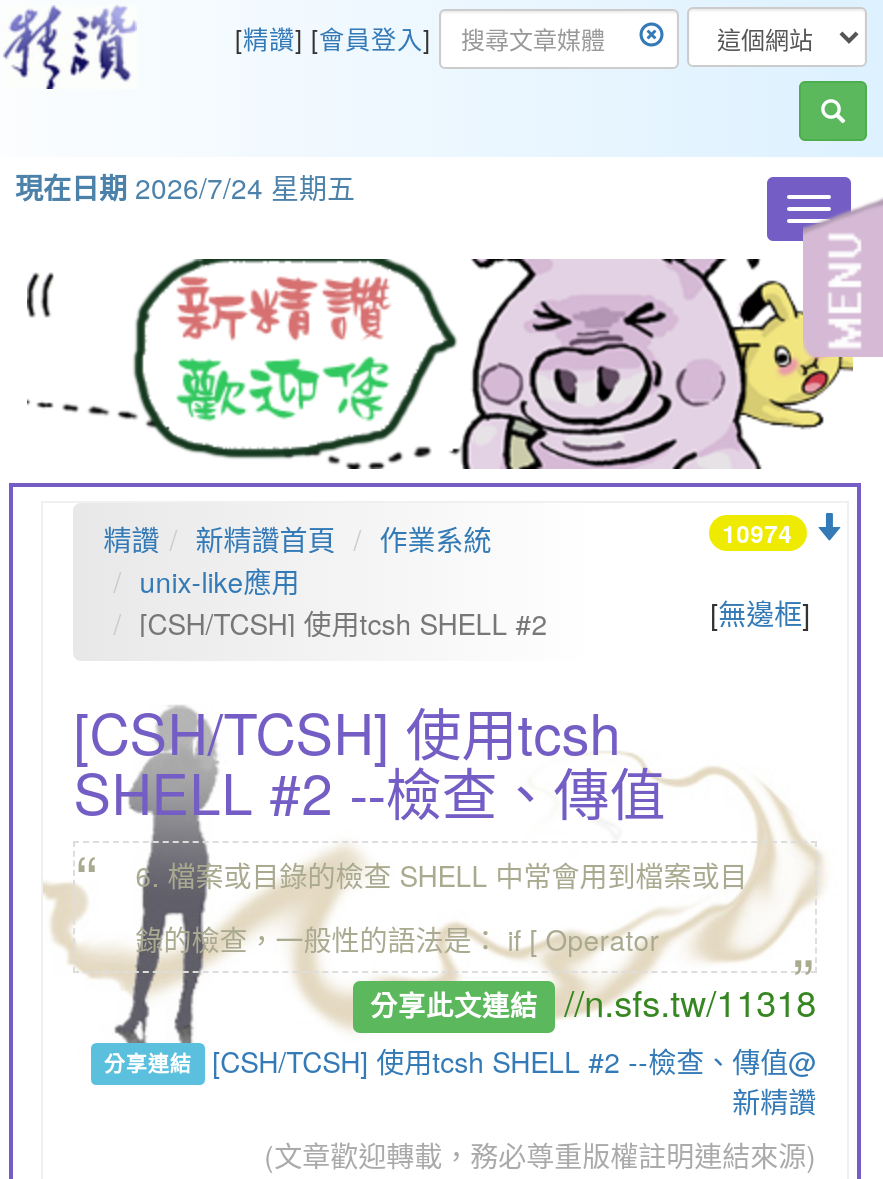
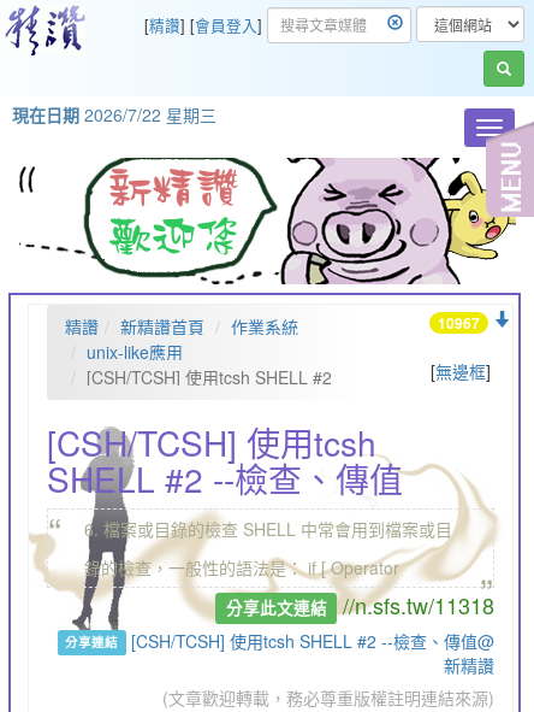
[15,167,355,207] 現在日期2026/7/24 星期五 -> [12,102,216,126] 現在日期2026/7/22 星期三
[722,514,792,550] 10974 -> [437,311,479,333] 10967

